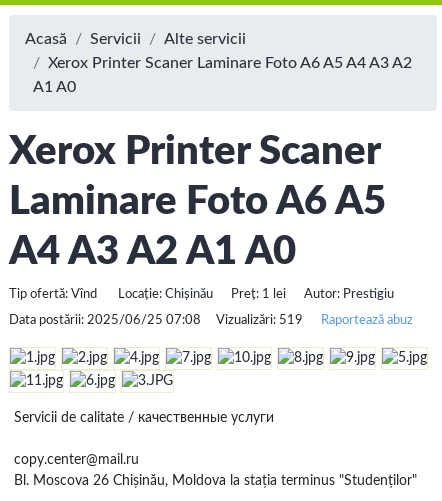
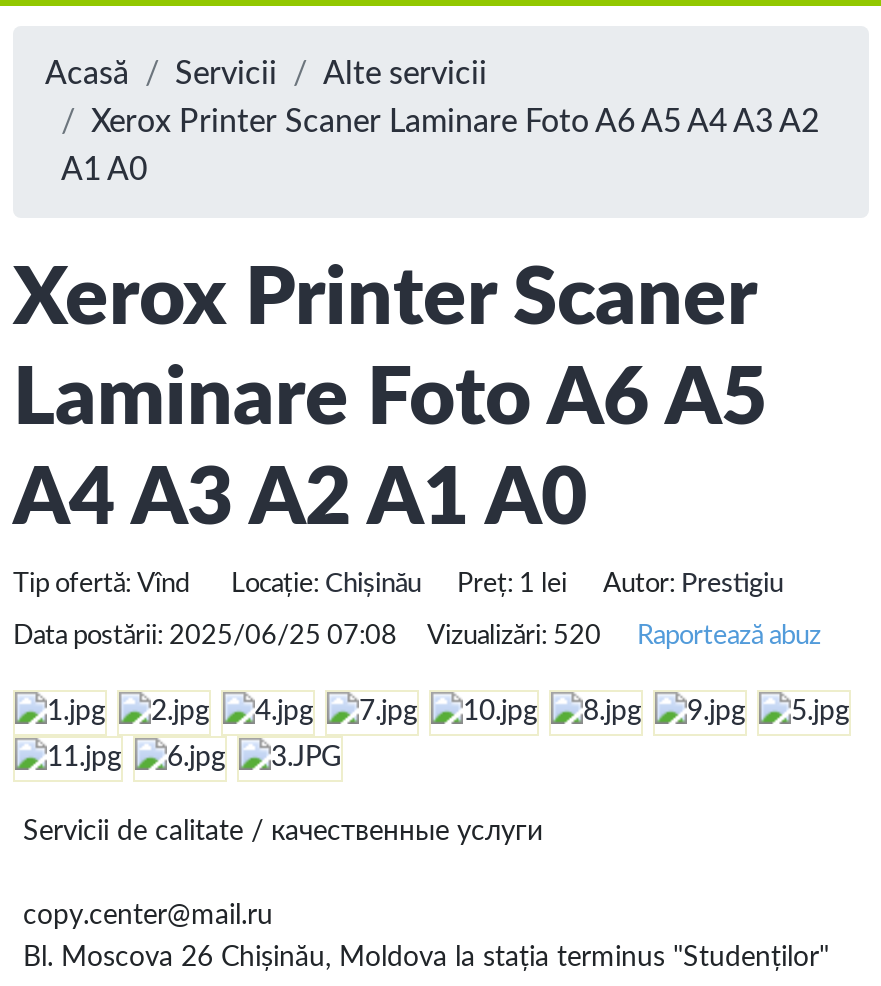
[9,313,413,327] Data postării: 2025/06/25 07:08 Vizualizări: 519 Raportează abuz -> [13,622,821,650] Data postării: 2025/06/25 07:08 Vizualizări: 520 Raportează abuz

